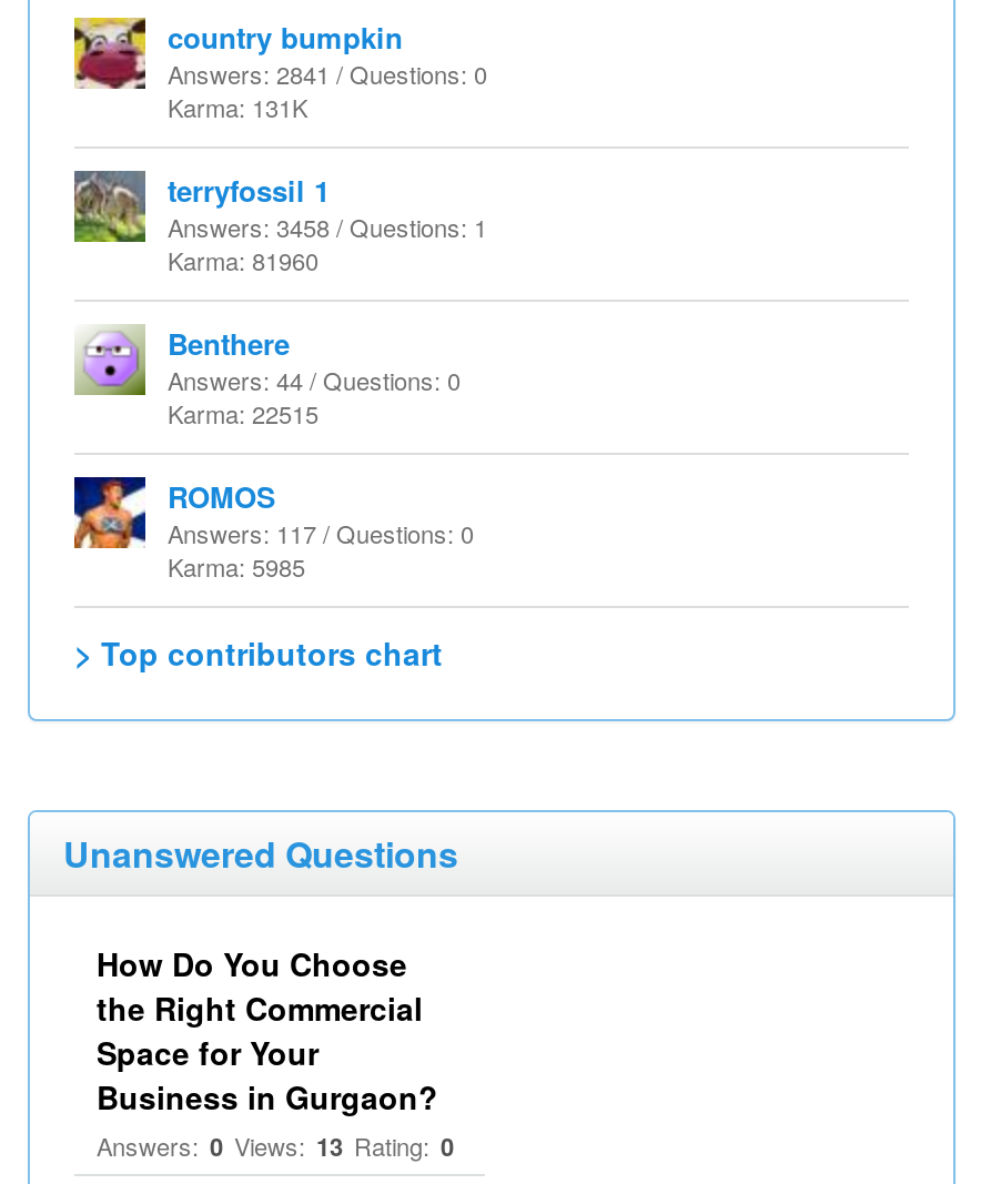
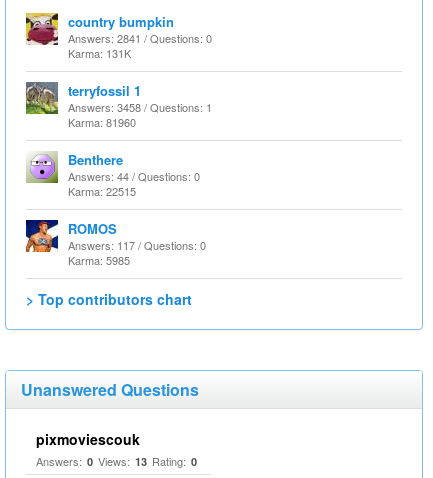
[97,941,438,1119] How Do You Choose | the Right Commercial | Space for Your | Business in Gurgaon? -> [36,429,140,449] pixmoviescouk

